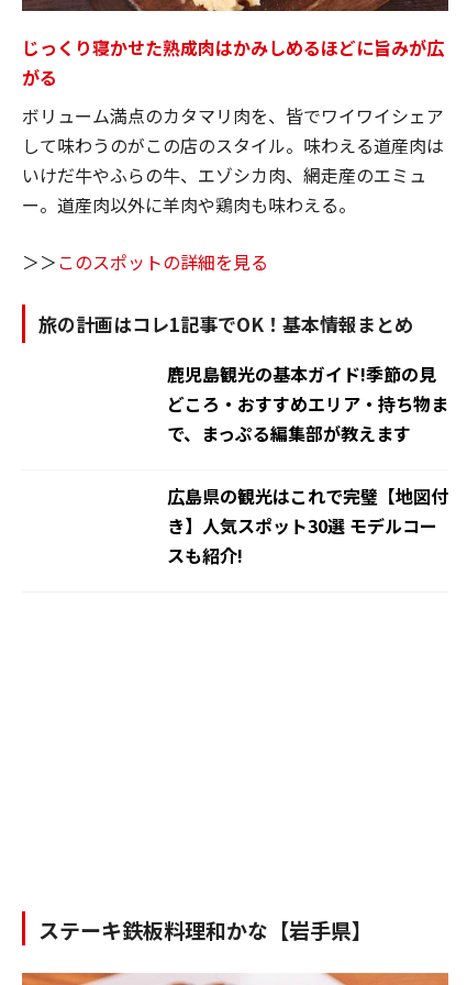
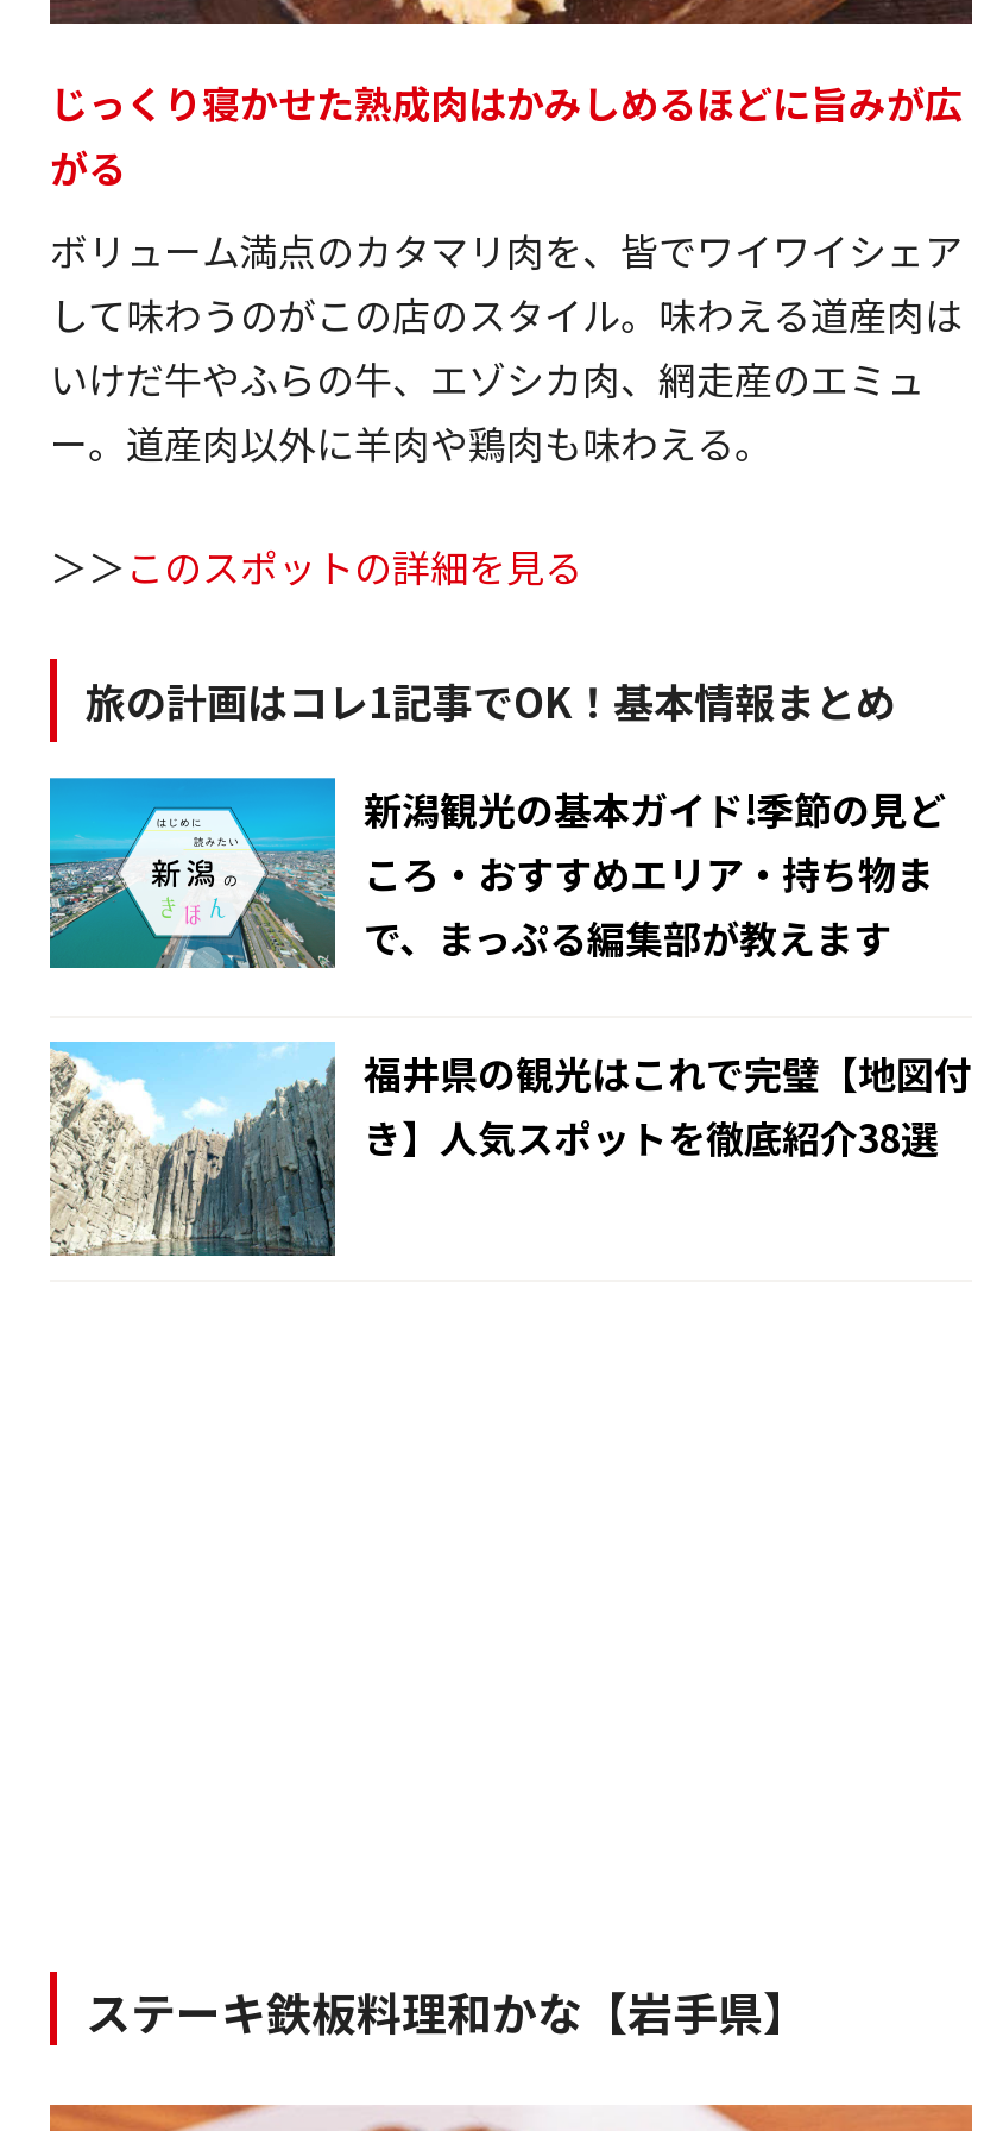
none -> [48,775,338,970] [image]
[167,360,448,416] 鹿児島観光の基本ガイド!季節の見 | どころ・おすすめエリア・持ち物ま -> [364,780,946,901] 新潟観光の基本ガイド!季節の見ど | ころ・おすすめエリア・持ち物ま
none -> [48,1039,338,1258] [image]
[167,482,448,568] 広島県の観光はこれで完璧【地図付 | き】人気スポット30選 モデルコー | スも紹介! -> [364,1044,972,1165] 福井県の観光はこれで完璧【地図付 | き】人気スポットを徹底紹介38選

